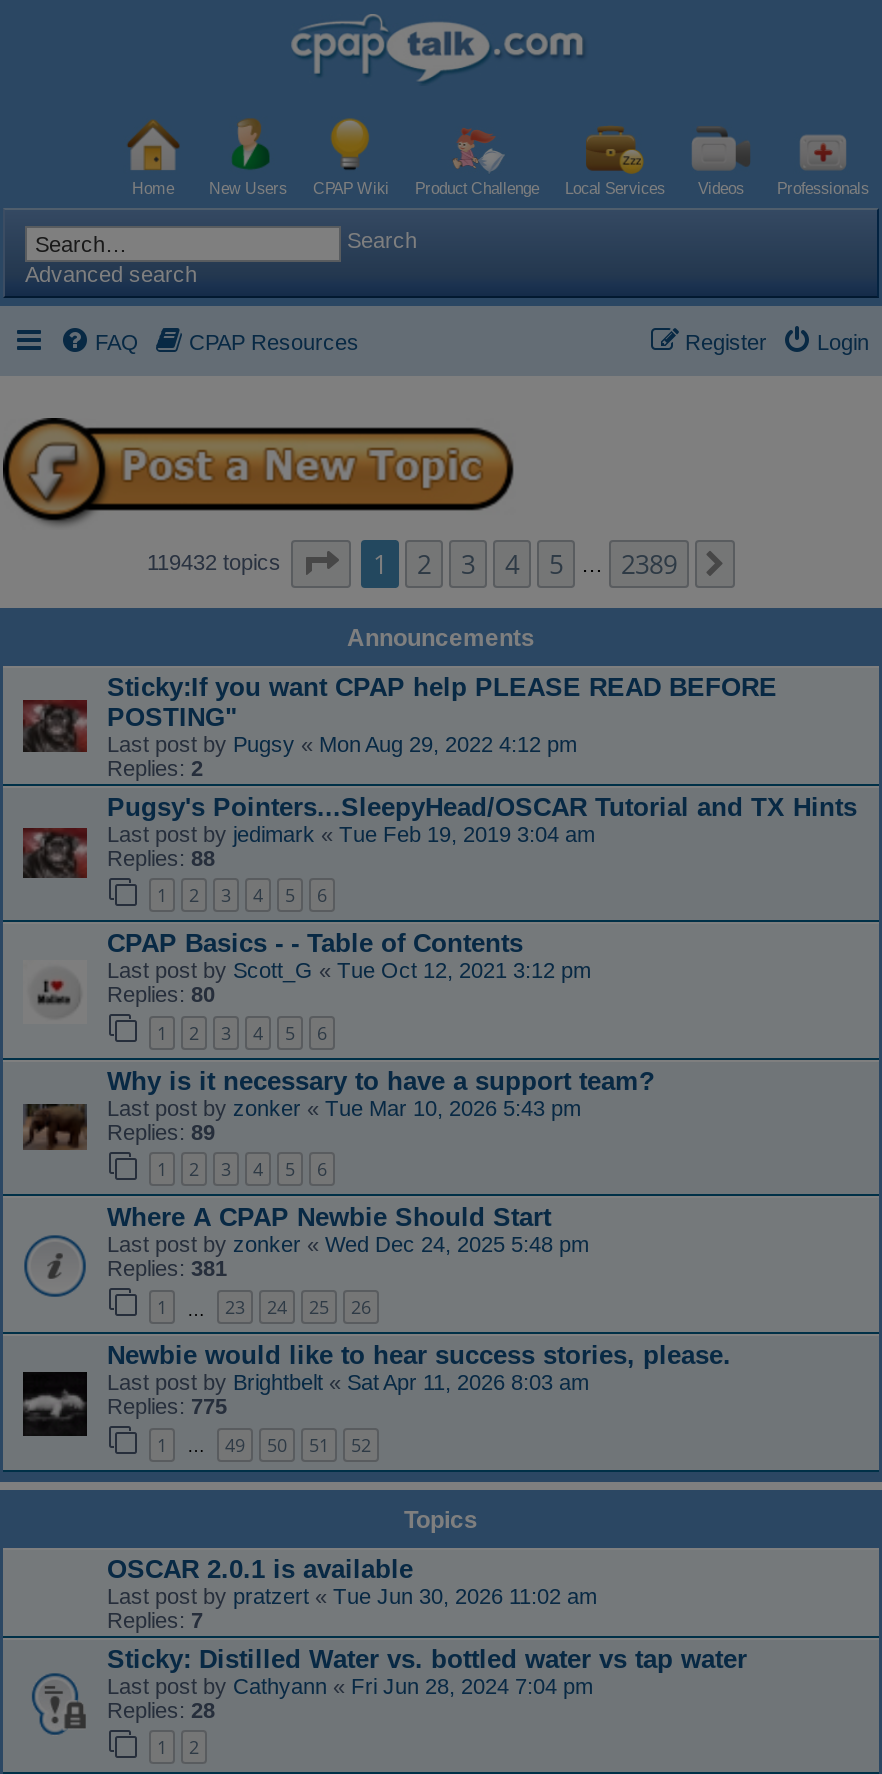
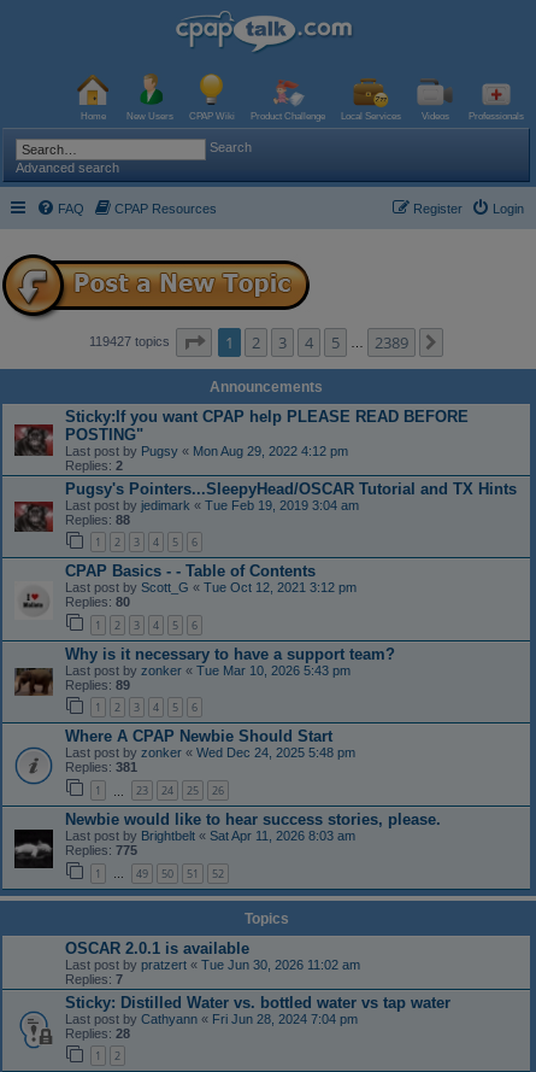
[147,549,287,573] 119432 topics -> [89,333,173,348] 119427 topics

